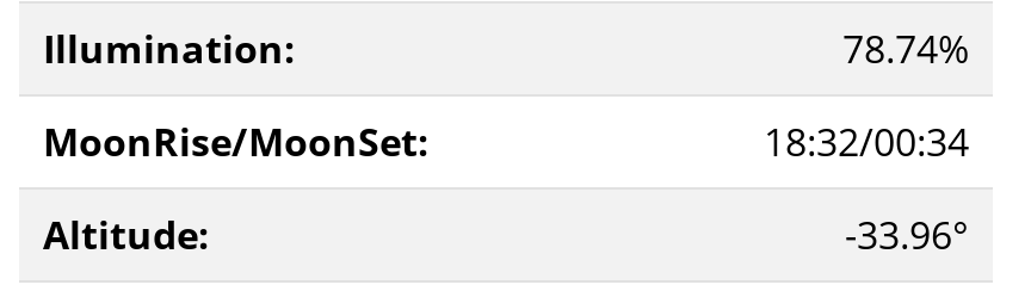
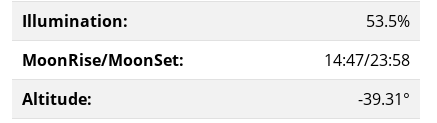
[842,23,969,75] 78.74% -> [366,10,410,32] 53.5%
[764,116,969,168] 18:32/00:34 -> [324,49,410,71] 14:47/23:58
[845,209,969,261] -33.96° -> [358,88,410,110] -39.31°

